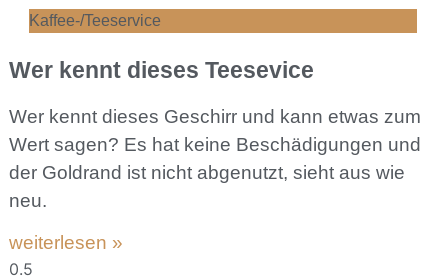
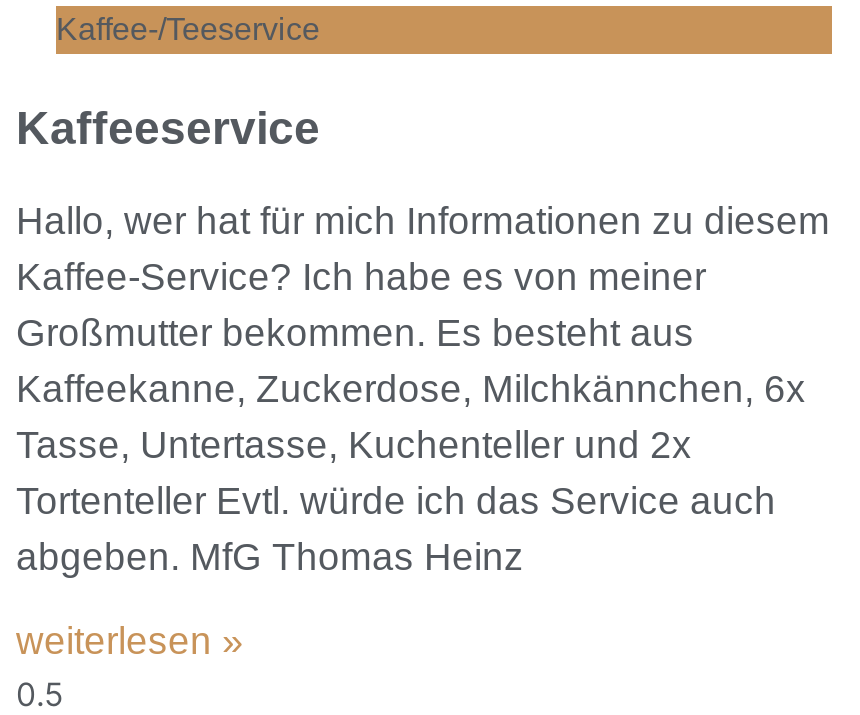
[9,57,314,83] Wer kennt dieses Teesevice -> [16,102,320,154] Kaffeeservice
[9,106,421,211] Wer kennt dieses Geschirr und kann etwas zum | Wert sagen? Es hat keine Beschädigungen und | der Goldrand ist nicht abgenutzt, sieht aus wie | neu. -> [16,200,830,578] Hallo, wer hat für mich Informationen zu diesem | Kaffee-Service? Ich habe es von meiner | Großmutter bekommen. Es besteht aus | Kaffeekanne, Zuckerdose, Milchkännchen, 6x | Tasse, Untertasse, Kuchenteller und 2x | Tortenteller Evtl. würde ich das Service auch | abgeben. MfG Thomas Heinz

